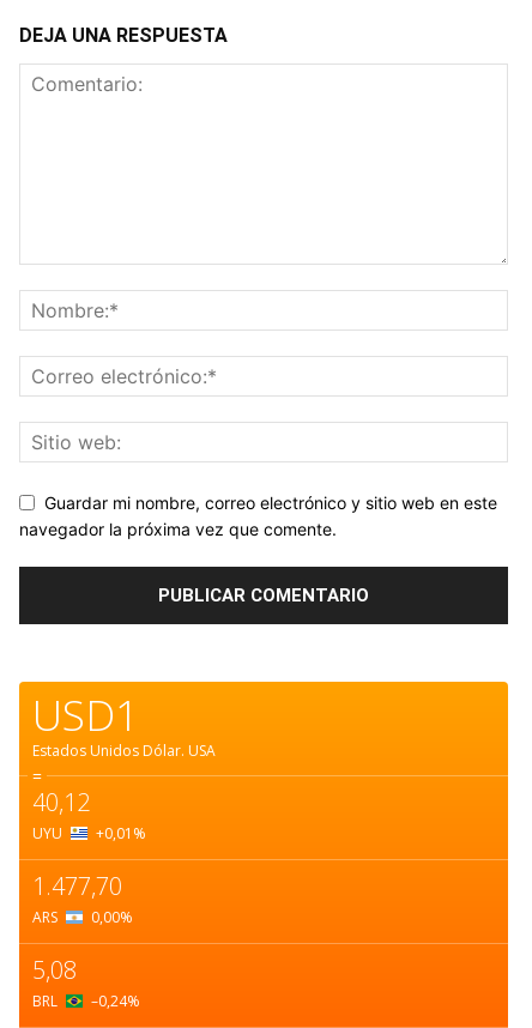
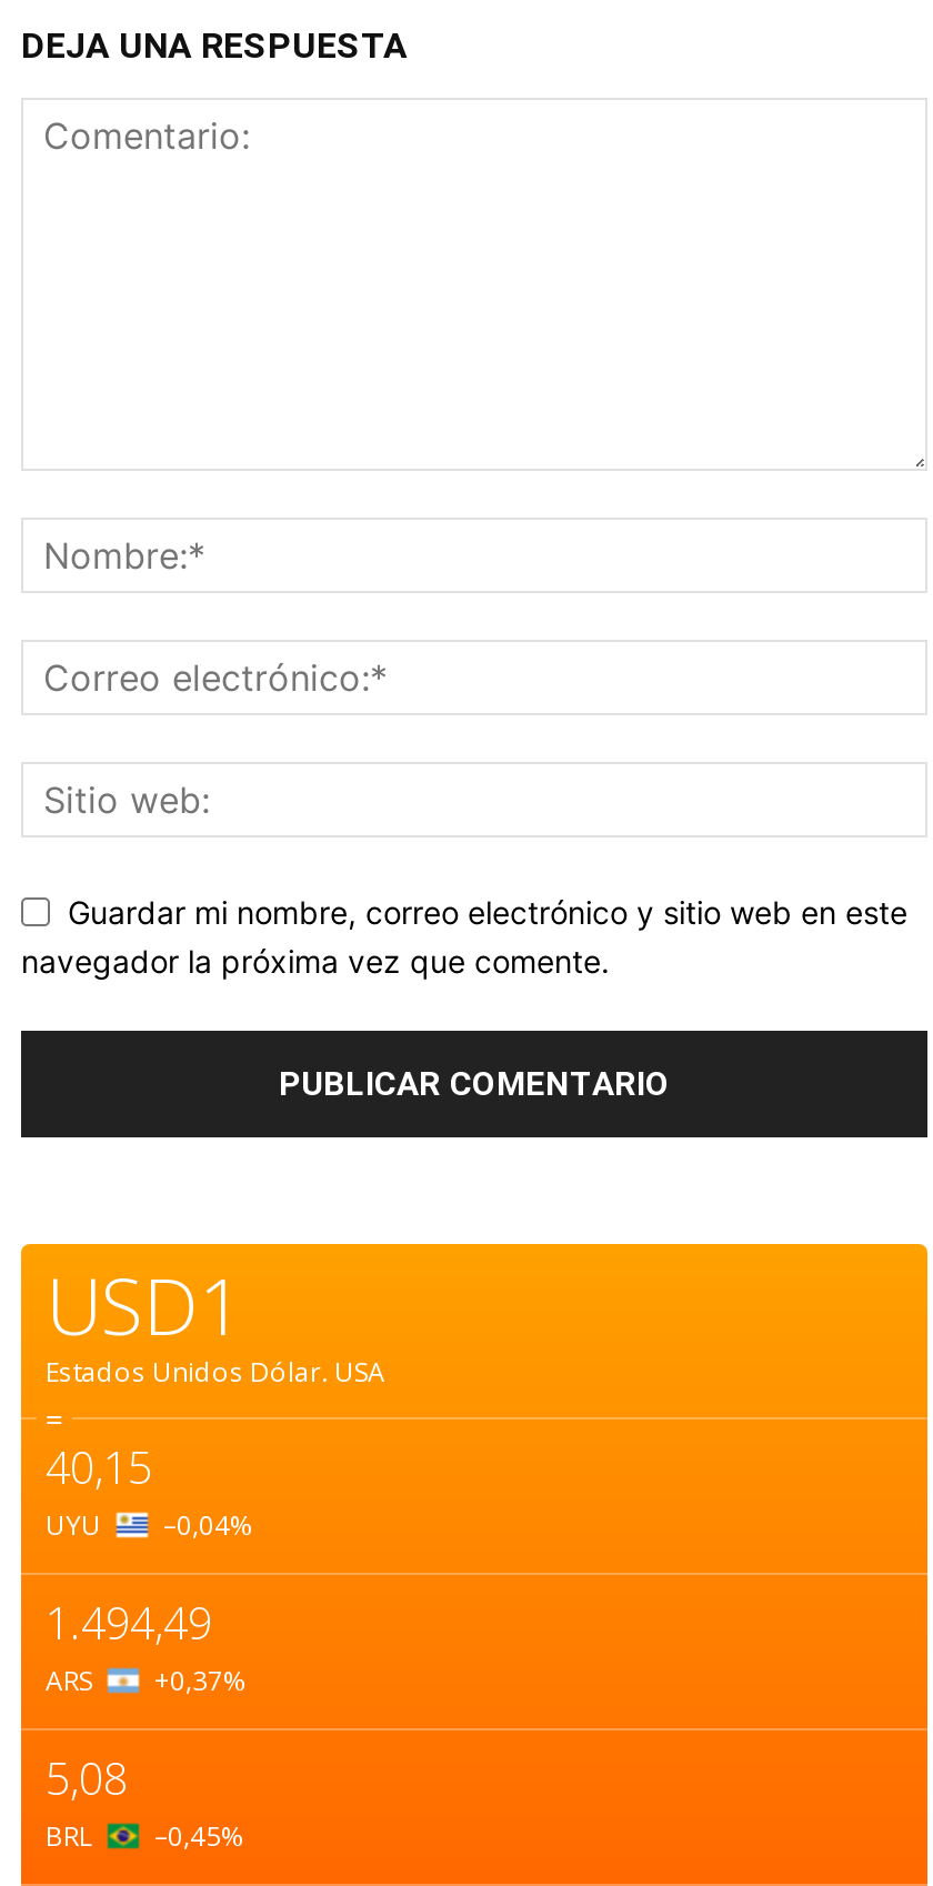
[32,786,90,819] 40,12 -> [46,1438,152,1498] 40,15
[32,824,146,844] UYU +0,01% -> [46,1507,254,1545] UYU –0,04%
[32,870,122,902] 1.477,70 -> [46,1593,212,1653] 1.494,49
[32,907,133,927] ARS 0,00% -> [46,1662,248,1700] ARS +0,37%
[32,991,140,1011] BRL –0,24% -> [46,1817,245,1855] BRL –0,45%

